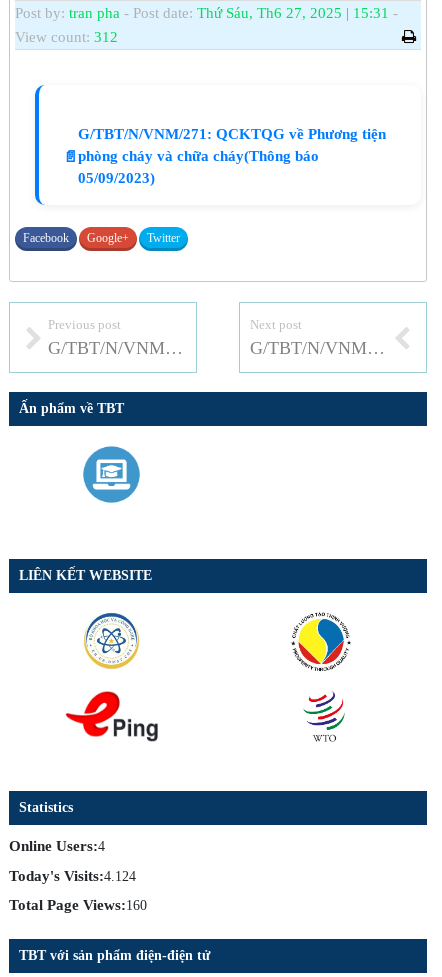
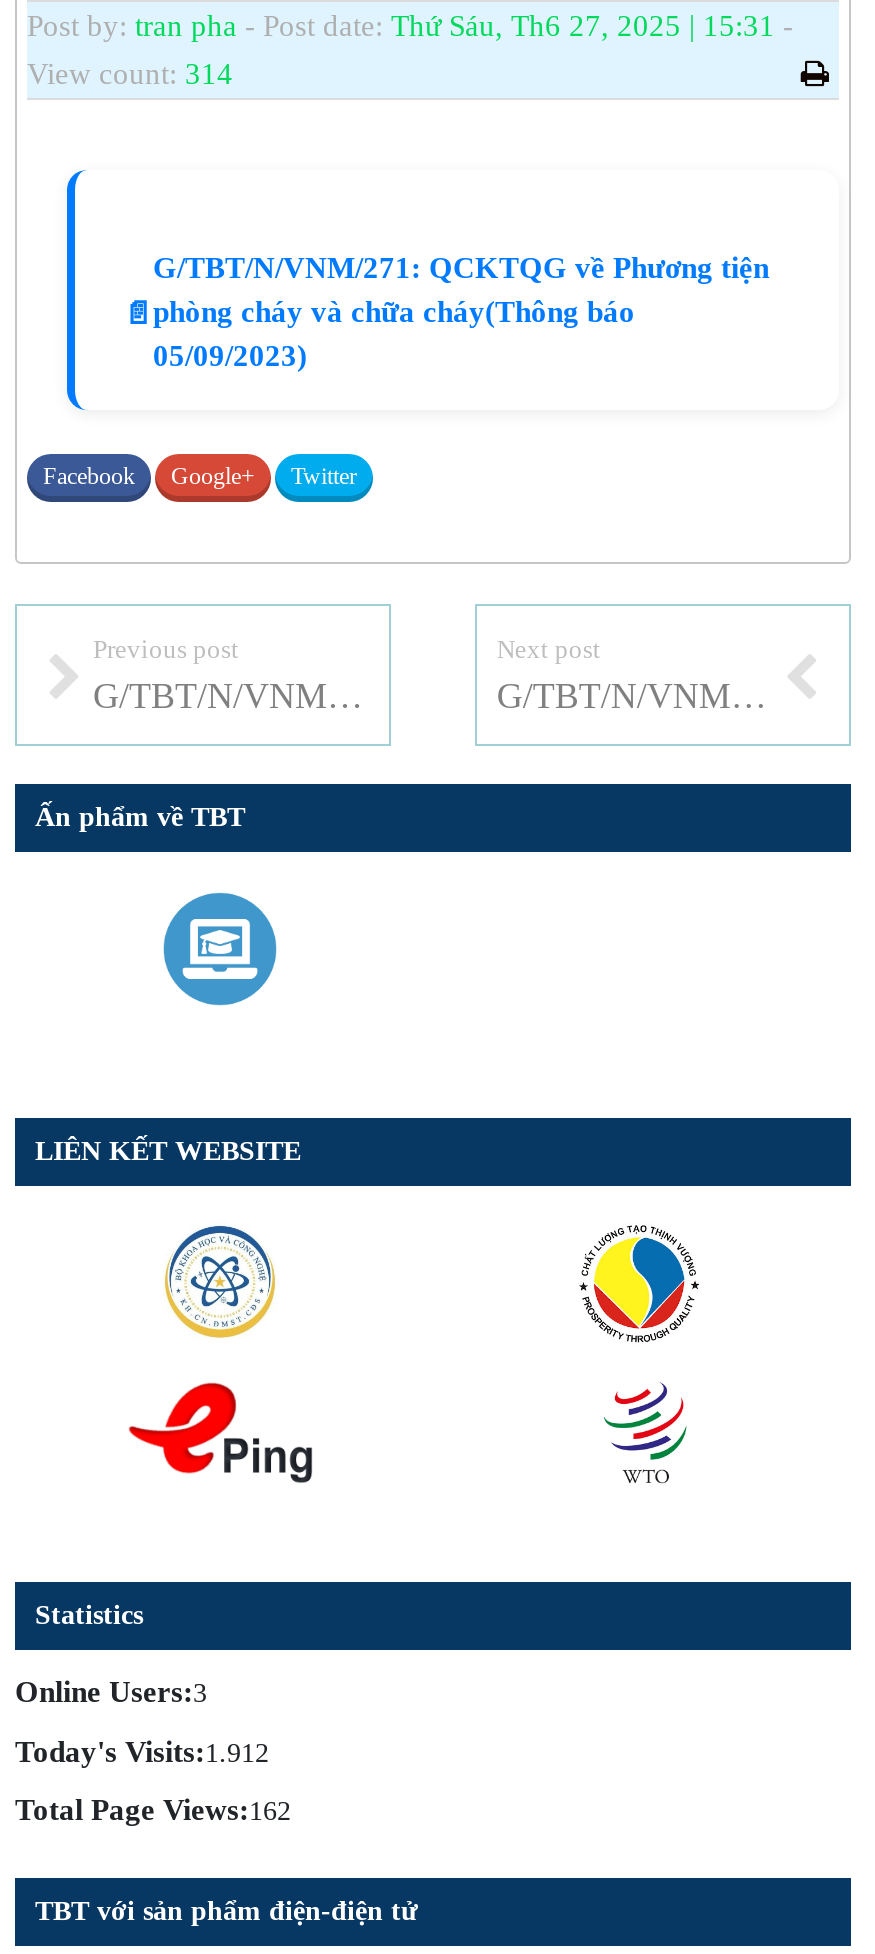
[15,29,118,45] View count: 312 -> [27,58,233,90] View count: 314
[9,838,105,854] Online Users:4 -> [15,1676,207,1708] Online Users:3
[9,868,136,884] Today's Visits:4.124 -> [15,1735,269,1767] Today's Visits:1.912
[9,897,147,913] Total Page Views:160 -> [15,1794,291,1826] Total Page Views:162

